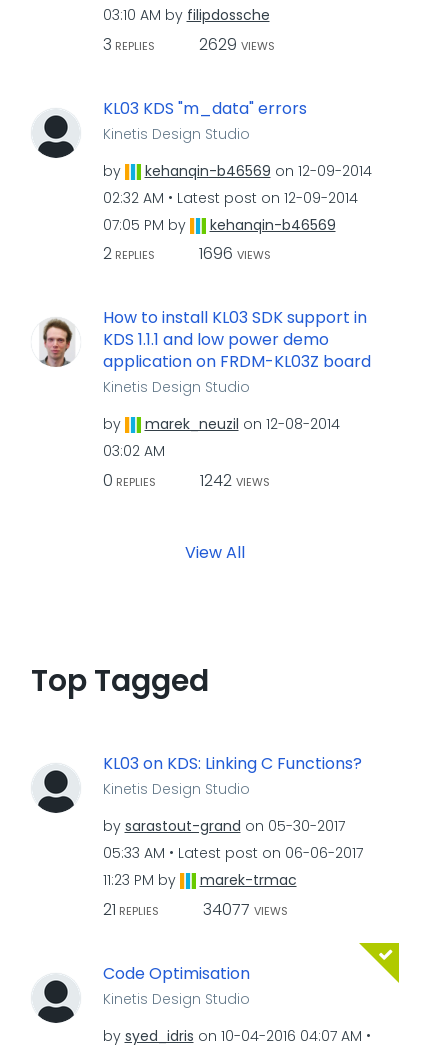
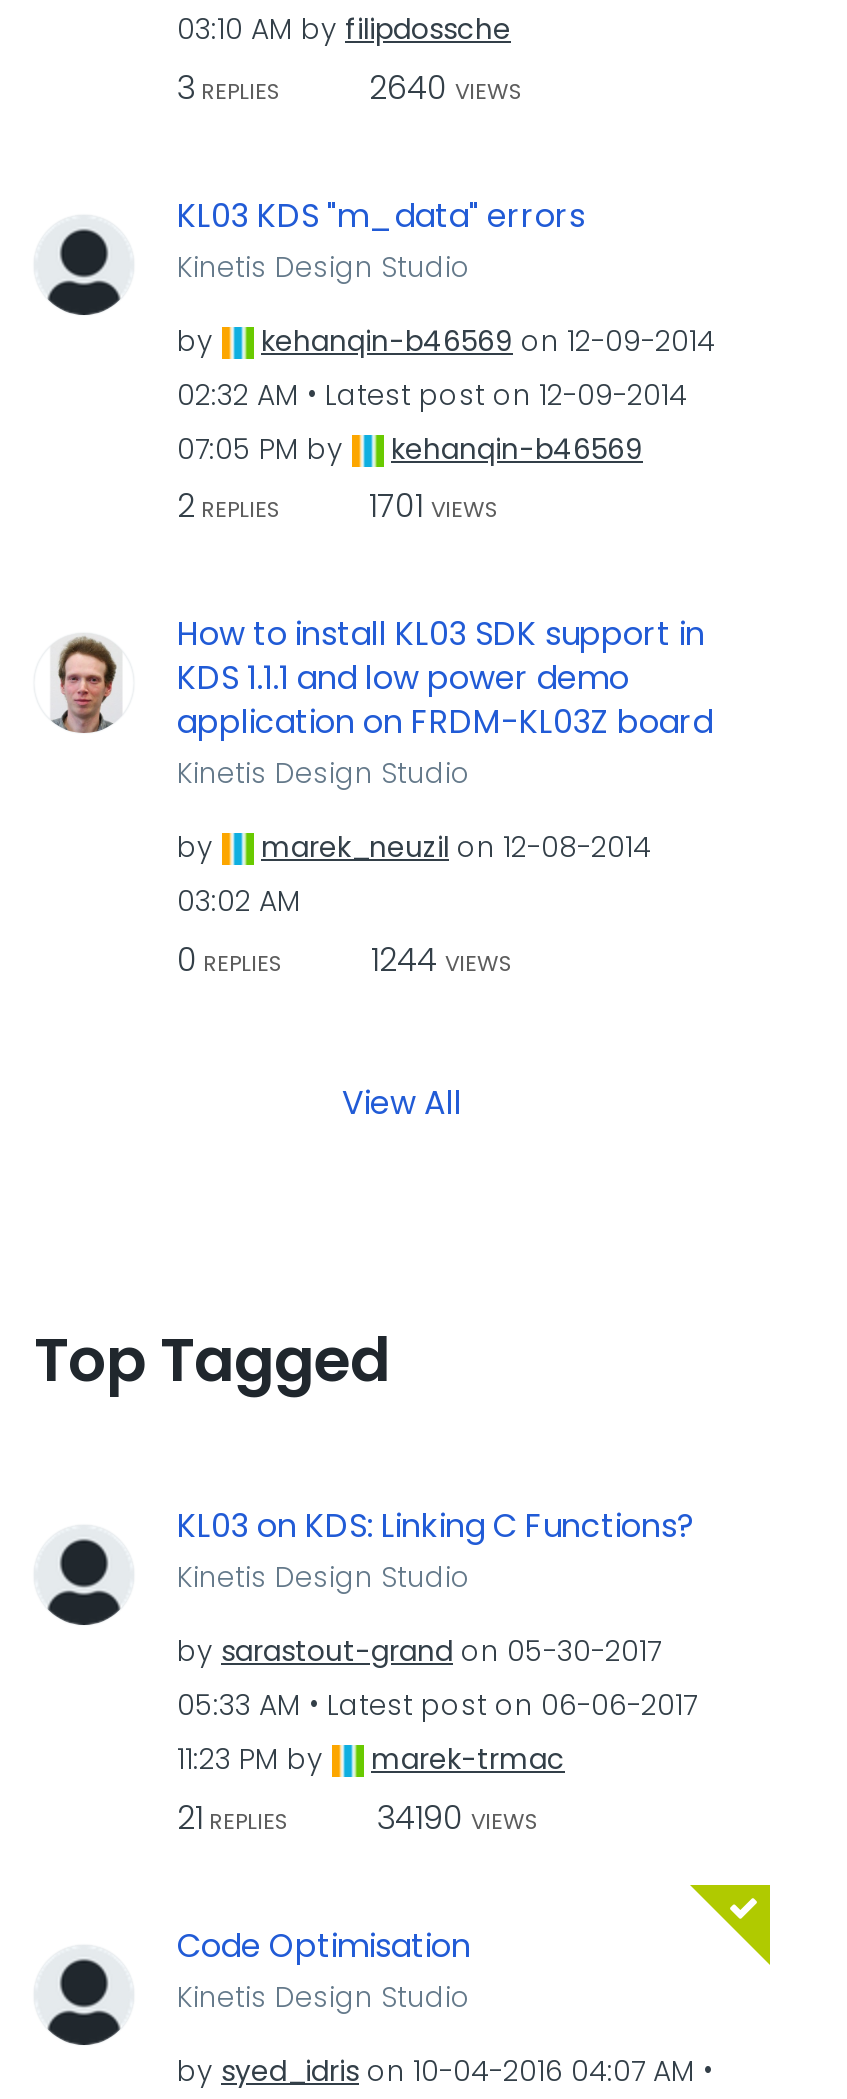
[102,32,274,55] 3 REPLIES 2629 VIEWS -> [177,64,523,110] 3 REPLIES 2640 VIEWS
[102,242,270,265] 2 REPLIES 1696 VIEWS -> [177,483,499,529] 2 REPLIES 1701 VIEWS
[199,468,269,491] 1242 VIEWS -> [371,936,513,982] 1244 VIEWS
[102,897,287,920] 21 REPLIES 34077 VIEWS -> [177,1794,539,1840] 21 REPLIES 34190 VIEWS

